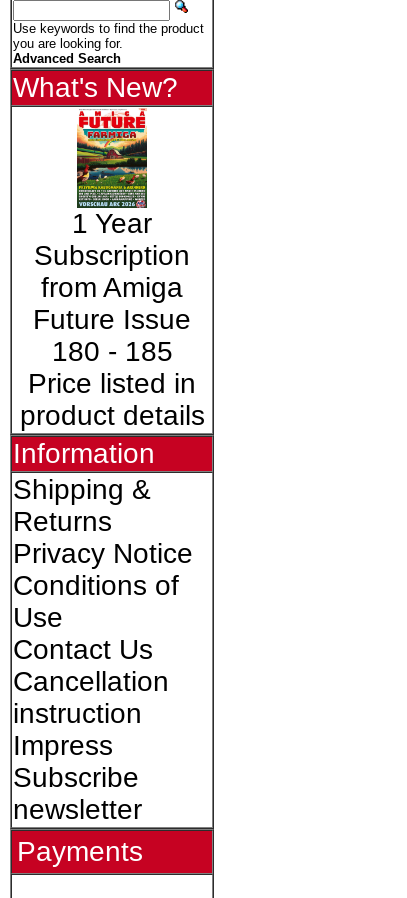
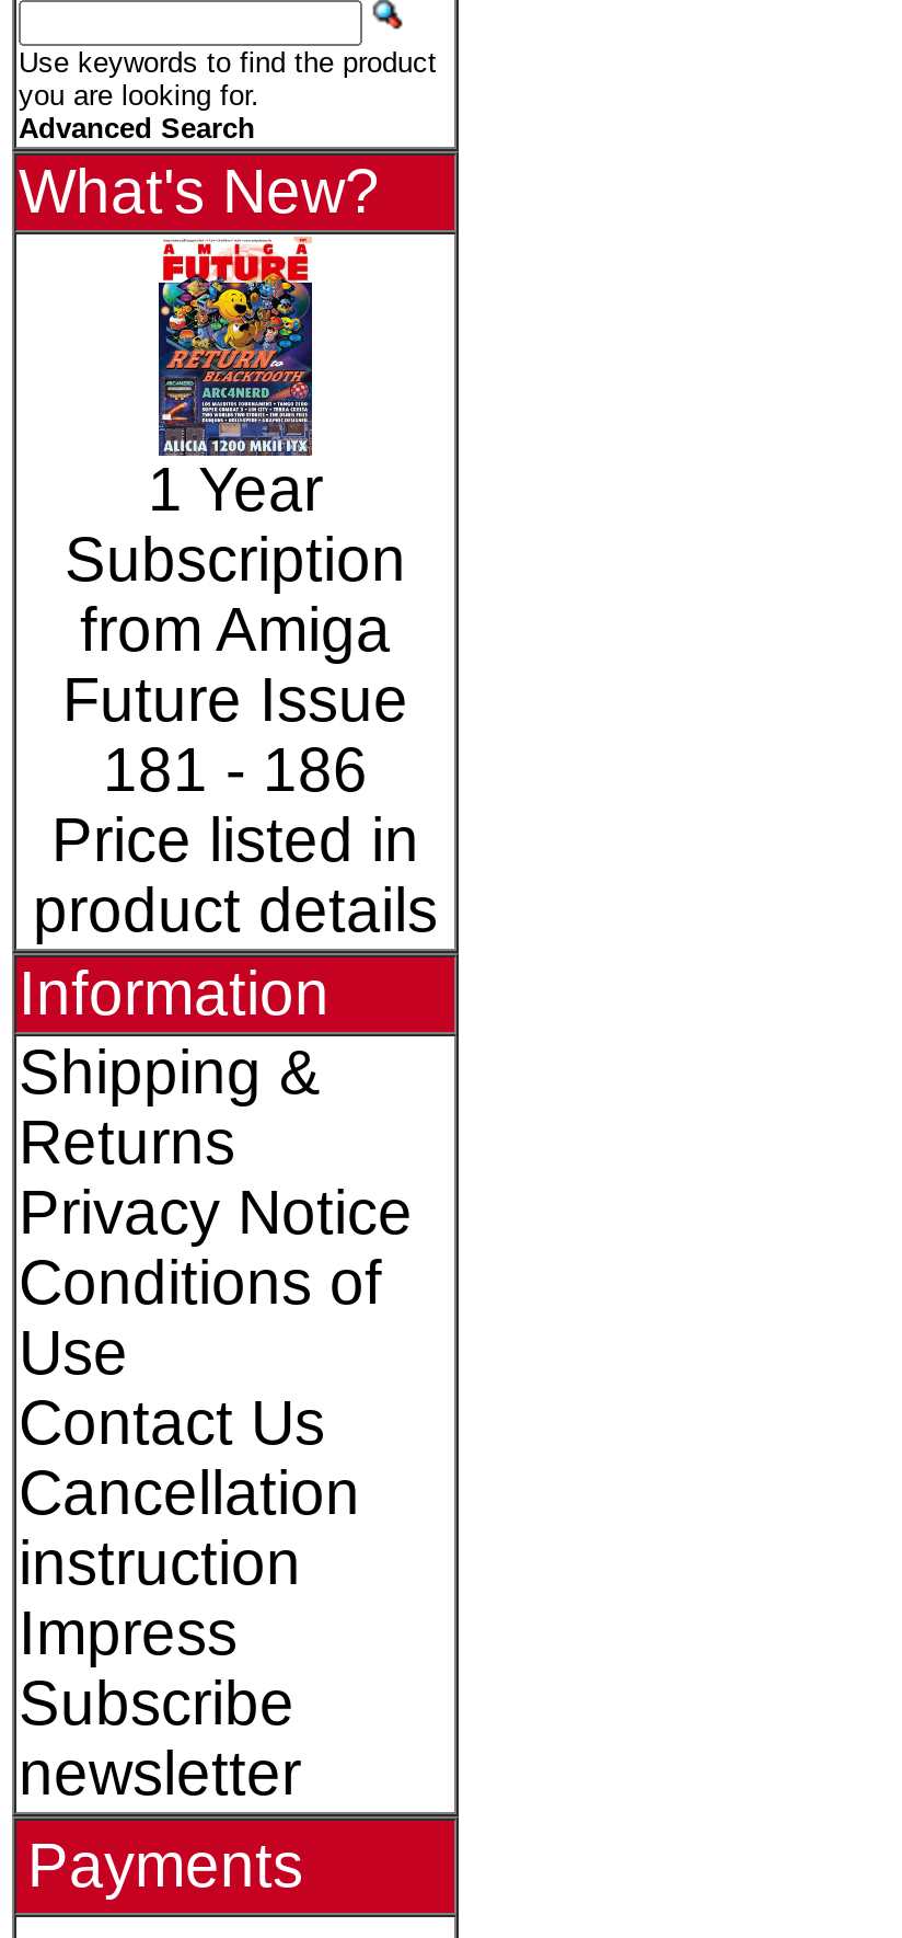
[76,125,148,206] [image] -> [157,274,314,451] [image]
[51,336,172,367] 180 - 185 -> [103,736,368,804] 181 - 186

